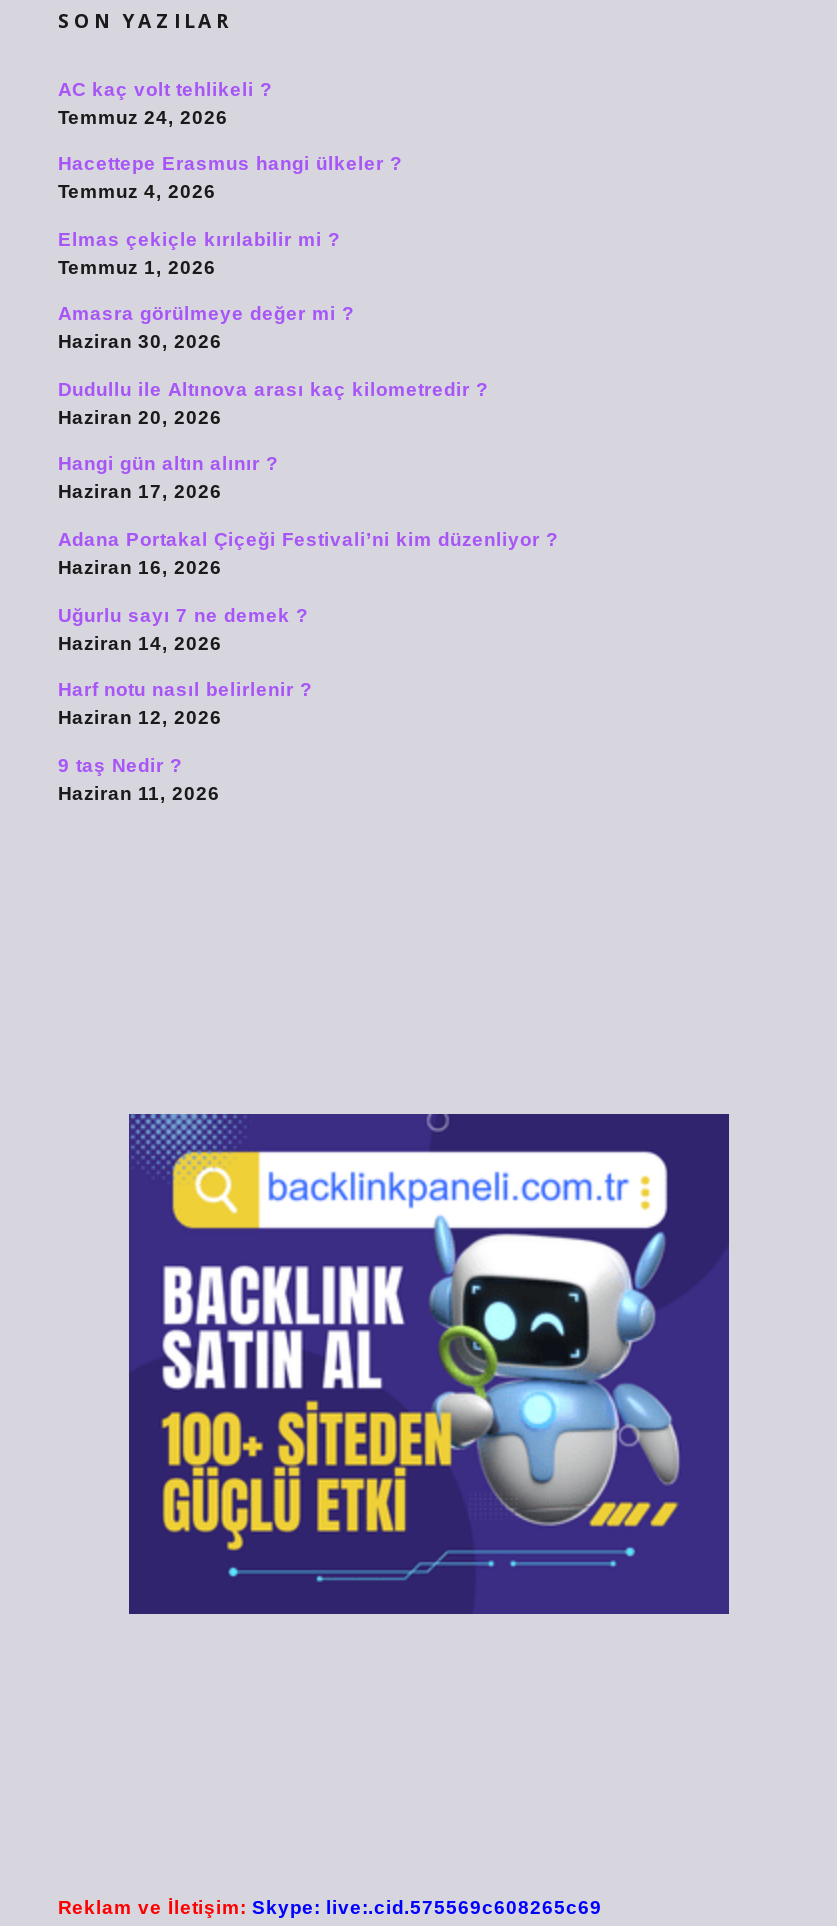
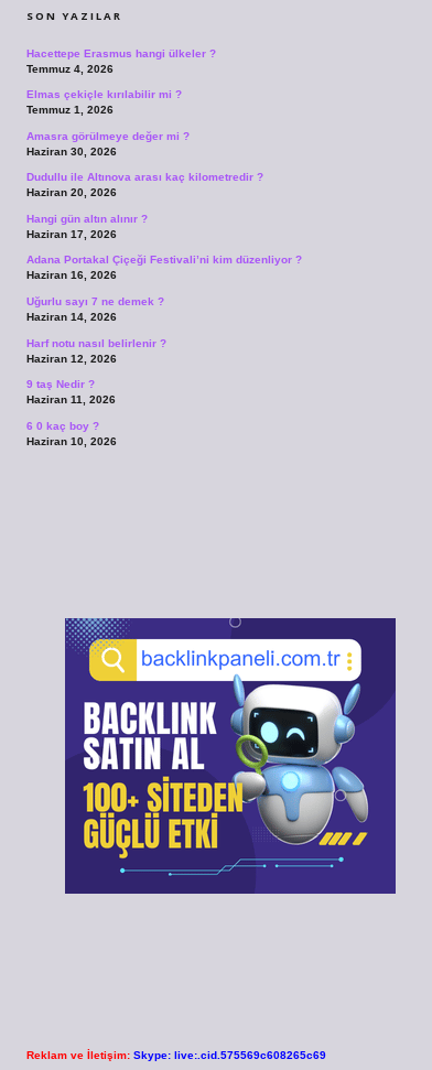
[58,77,272,127] AC kaç volt tehlikeli ? | Temmuz 24, 2026 -> none
moved [58,152,558,804] -> [26,47,301,406]: Hacettepe Erasmus hangi ülkeler ? | Temmuz 4, 2026 | Elmas çekiçle kırılabilir mi ? | ... | 9 taş Nedir ? | Haziran 11, 2026
none -> [26,420,116,447] 6 0 kaç boy ? | Haziran 10, 2026

